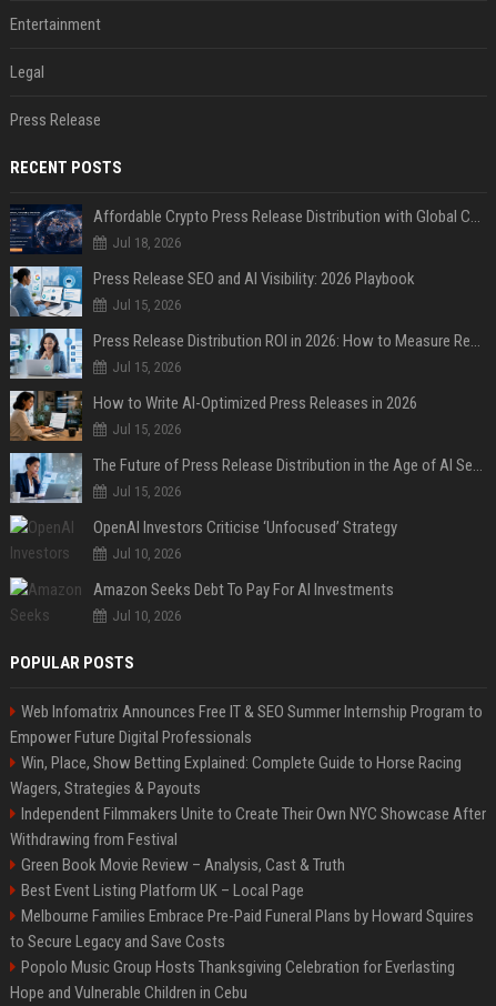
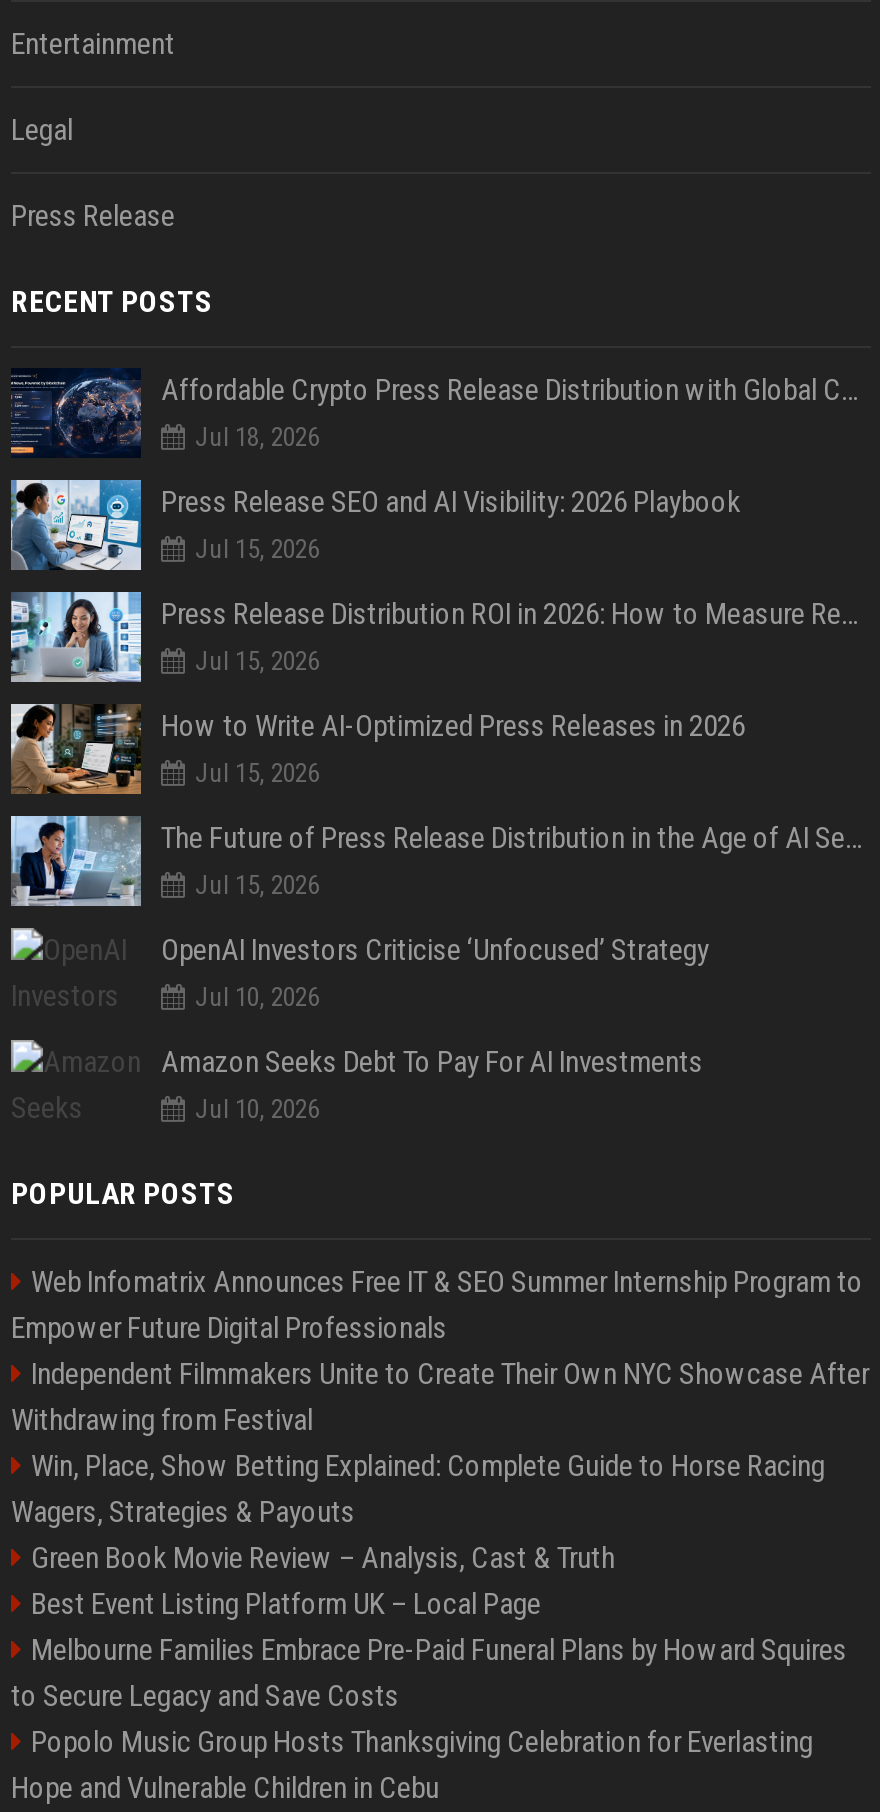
moved [10,753,462,798] -> [11,1448,825,1530]: Win, Place, Show Betting Explained: Complete Guide to Horse Racing | Wagers, Strategies & Payouts
moved [10,804,486,849] -> [11,1356,869,1438]: Independent Filmmakers Unite to Create Their Own NYC Showcase After | Withdrawing from Festival

